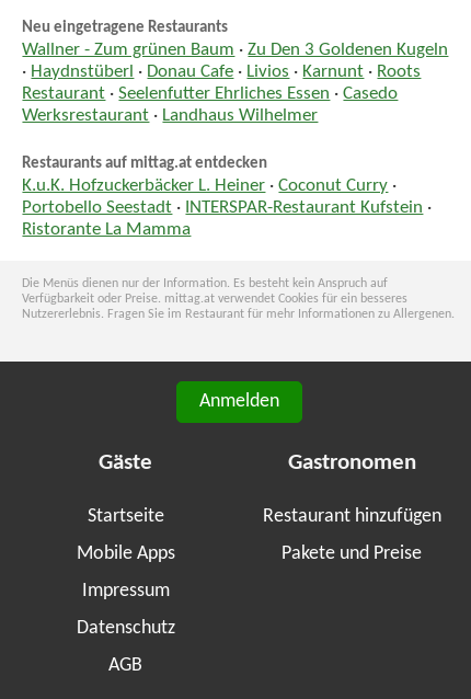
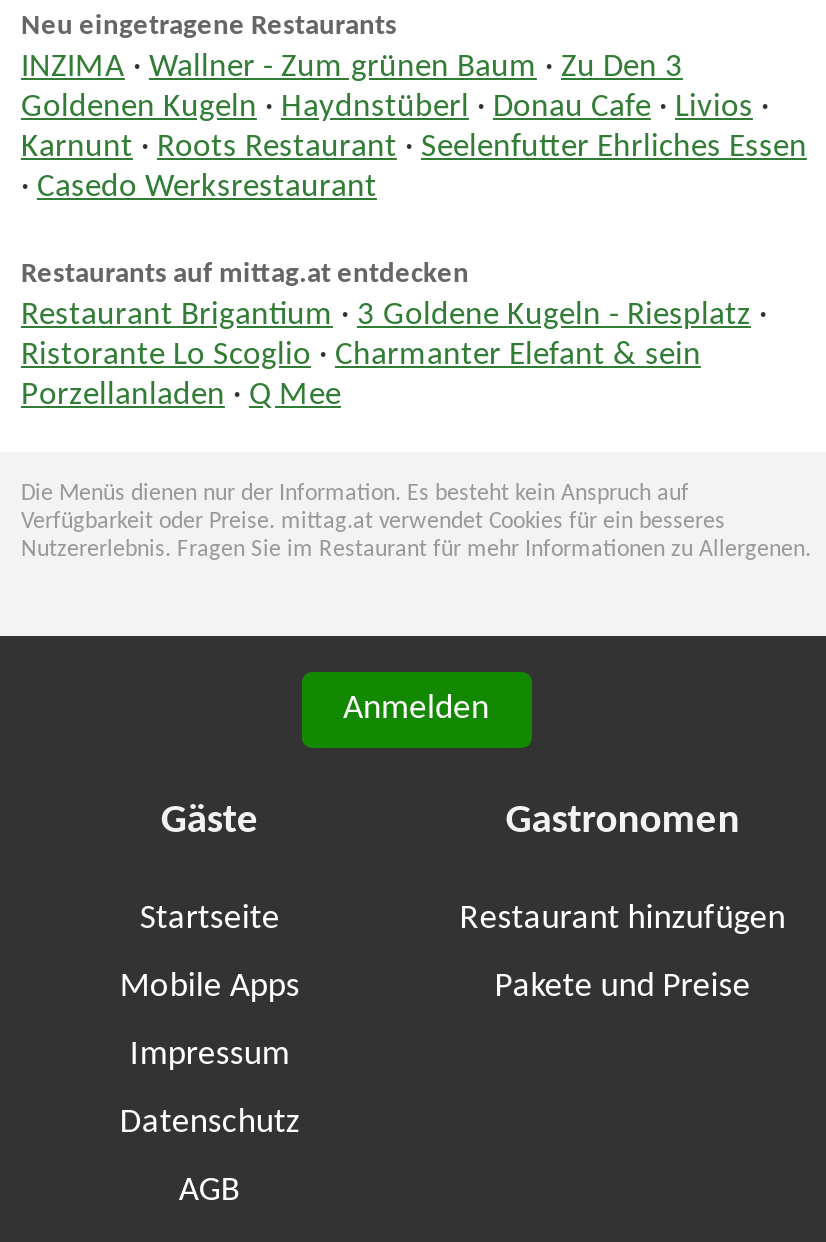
[22,42,449,125] Wallner - Zum grünen Baum · Zu Den 3 Goldenen Kugeln | · Haydnstüberl · Donau Cafe · Livios · Karnunt · Roots | Restaurant · Seelenfutter Ehrliches Essen · Casedo | Werksrestaurant · Landhaus Wilhelmer -> [21,53,807,205] INZIMA · Wallner - Zum grünen Baum · Zu Den 3 | Goldenen Kugeln · Haydnstüberl · Donau Cafe · Livios · | Karnunt · Roots Restaurant · Seelenfutter Ehrliches Essen | · Casedo Werksrestaurant
[22,178,432,239] K.u.K. Hofzuckerbäcker L. Heiner · Coconut Curry · | Portobello Seestadt · INTERSPAR-Restaurant Kufstein · | Ristorante La Mamma -> [21,300,767,412] Restaurant Brigantium · 3 Goldene Kugeln - Riesplatz · | Ristorante Lo Scoglio · Charmanter Elefant & sein | Porzellanladen · Q Mee

